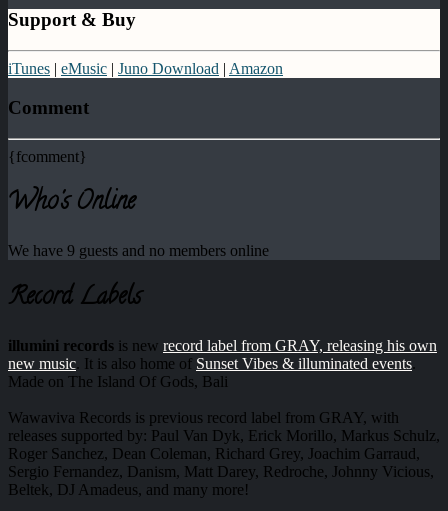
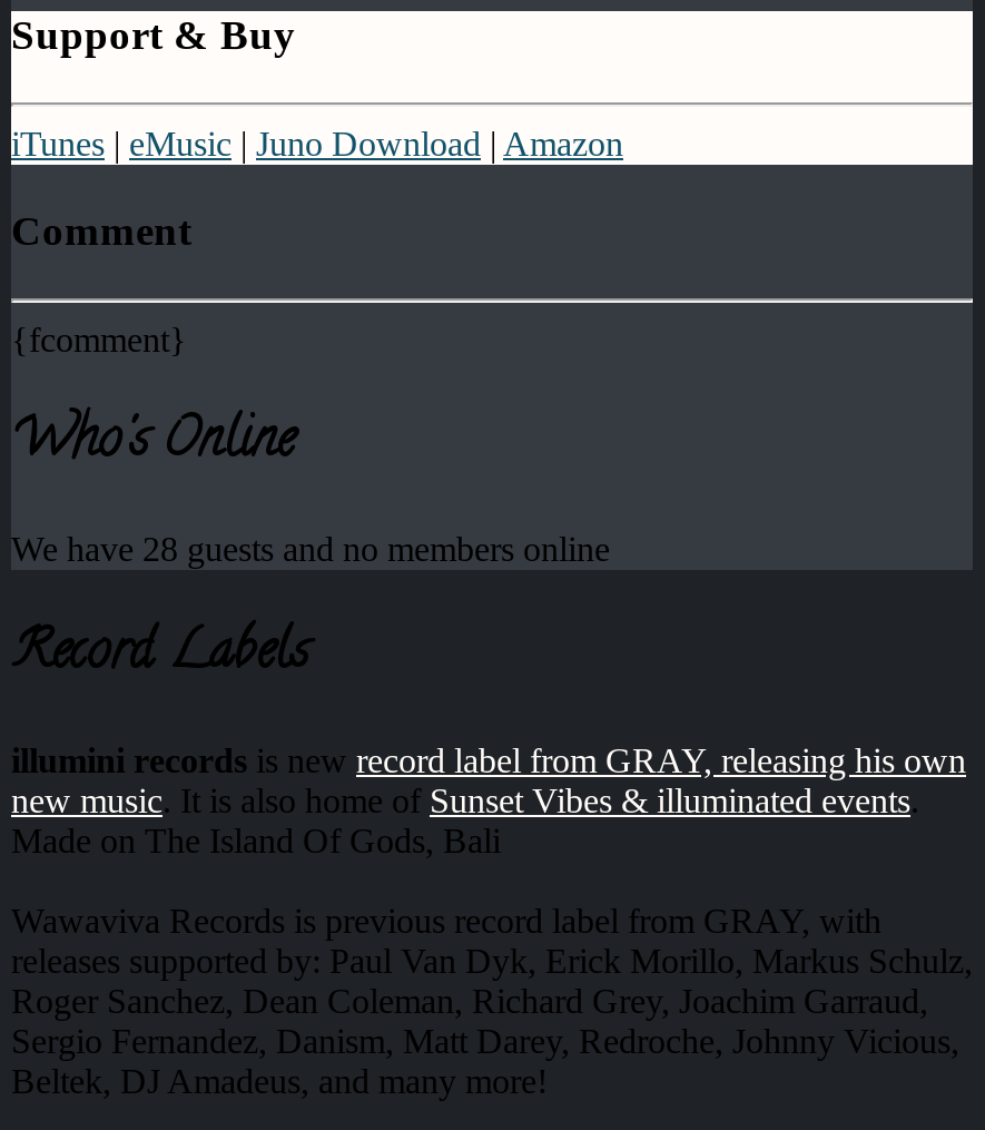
[8,242,269,259] We have 9 guests and no members online -> [11,531,610,569] We have 28 guests and no members online

